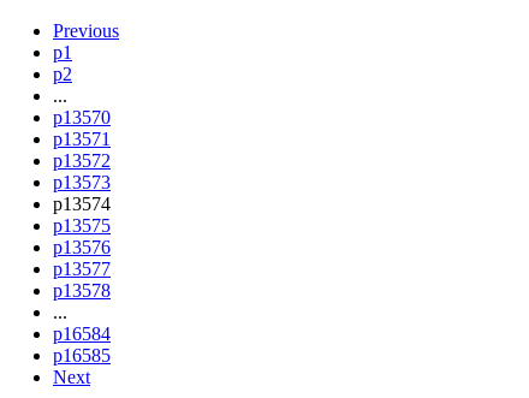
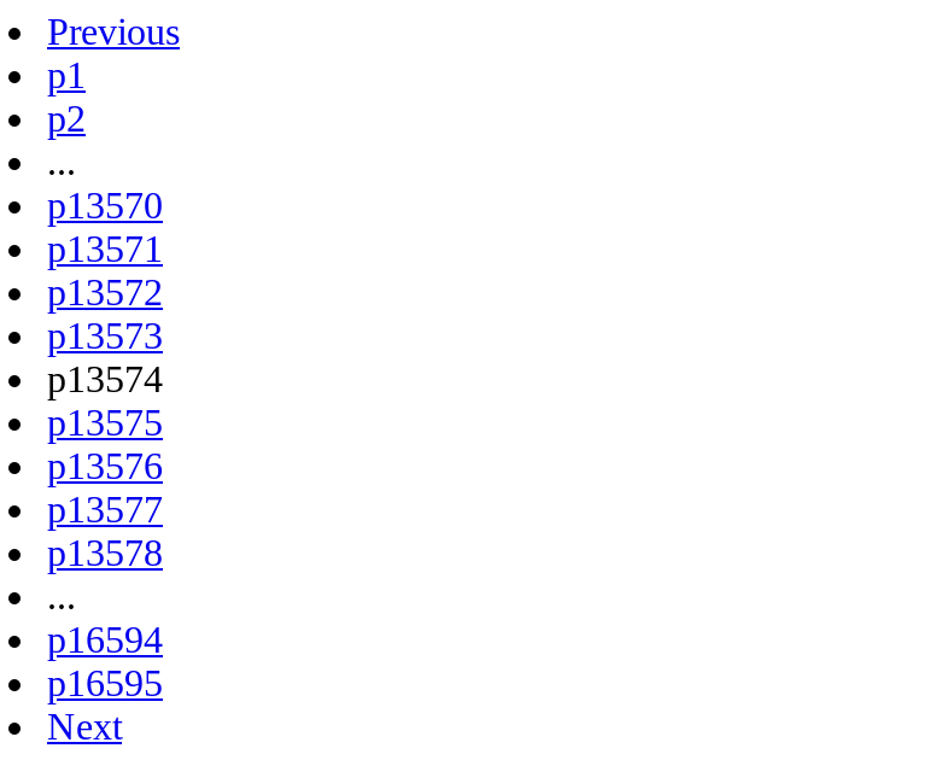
[53,323,111,366] p16584 | p16585 -> [47,619,163,703] p16594 | p16595

